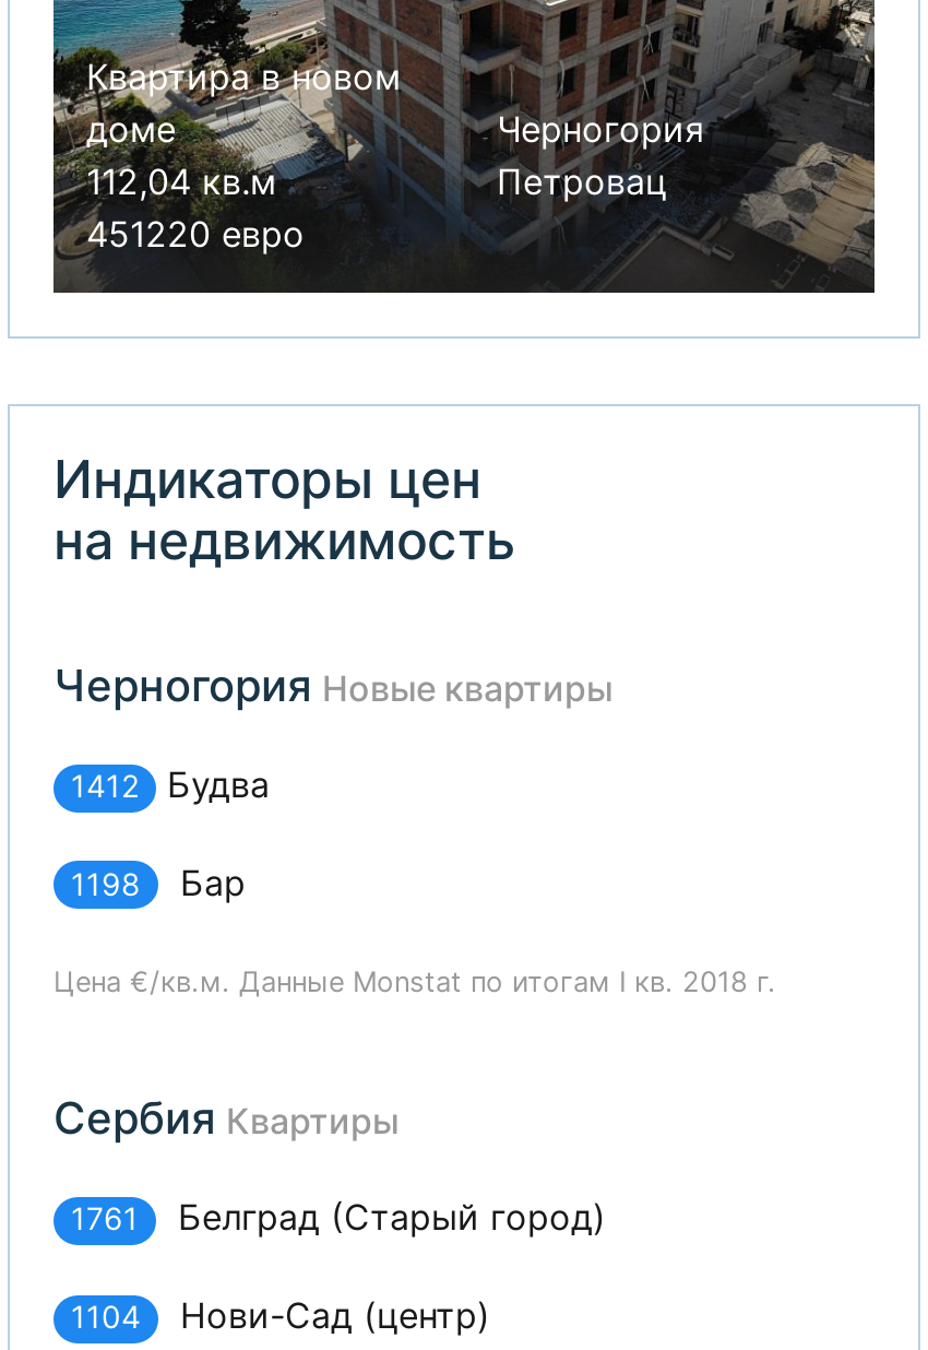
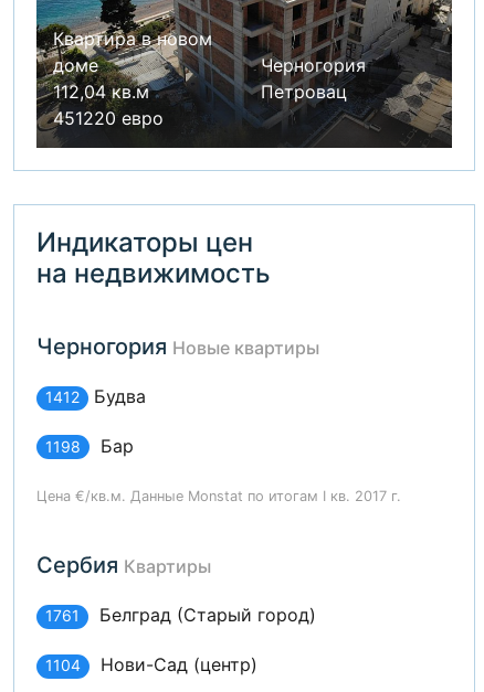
[53,966,776,999] Цена €/кв.м. Данные Monstat по итогам I кв. 2018 г. -> [36,488,401,505] Цена €/кв.м. Данные Monstat по итогам I кв. 2017 г.

